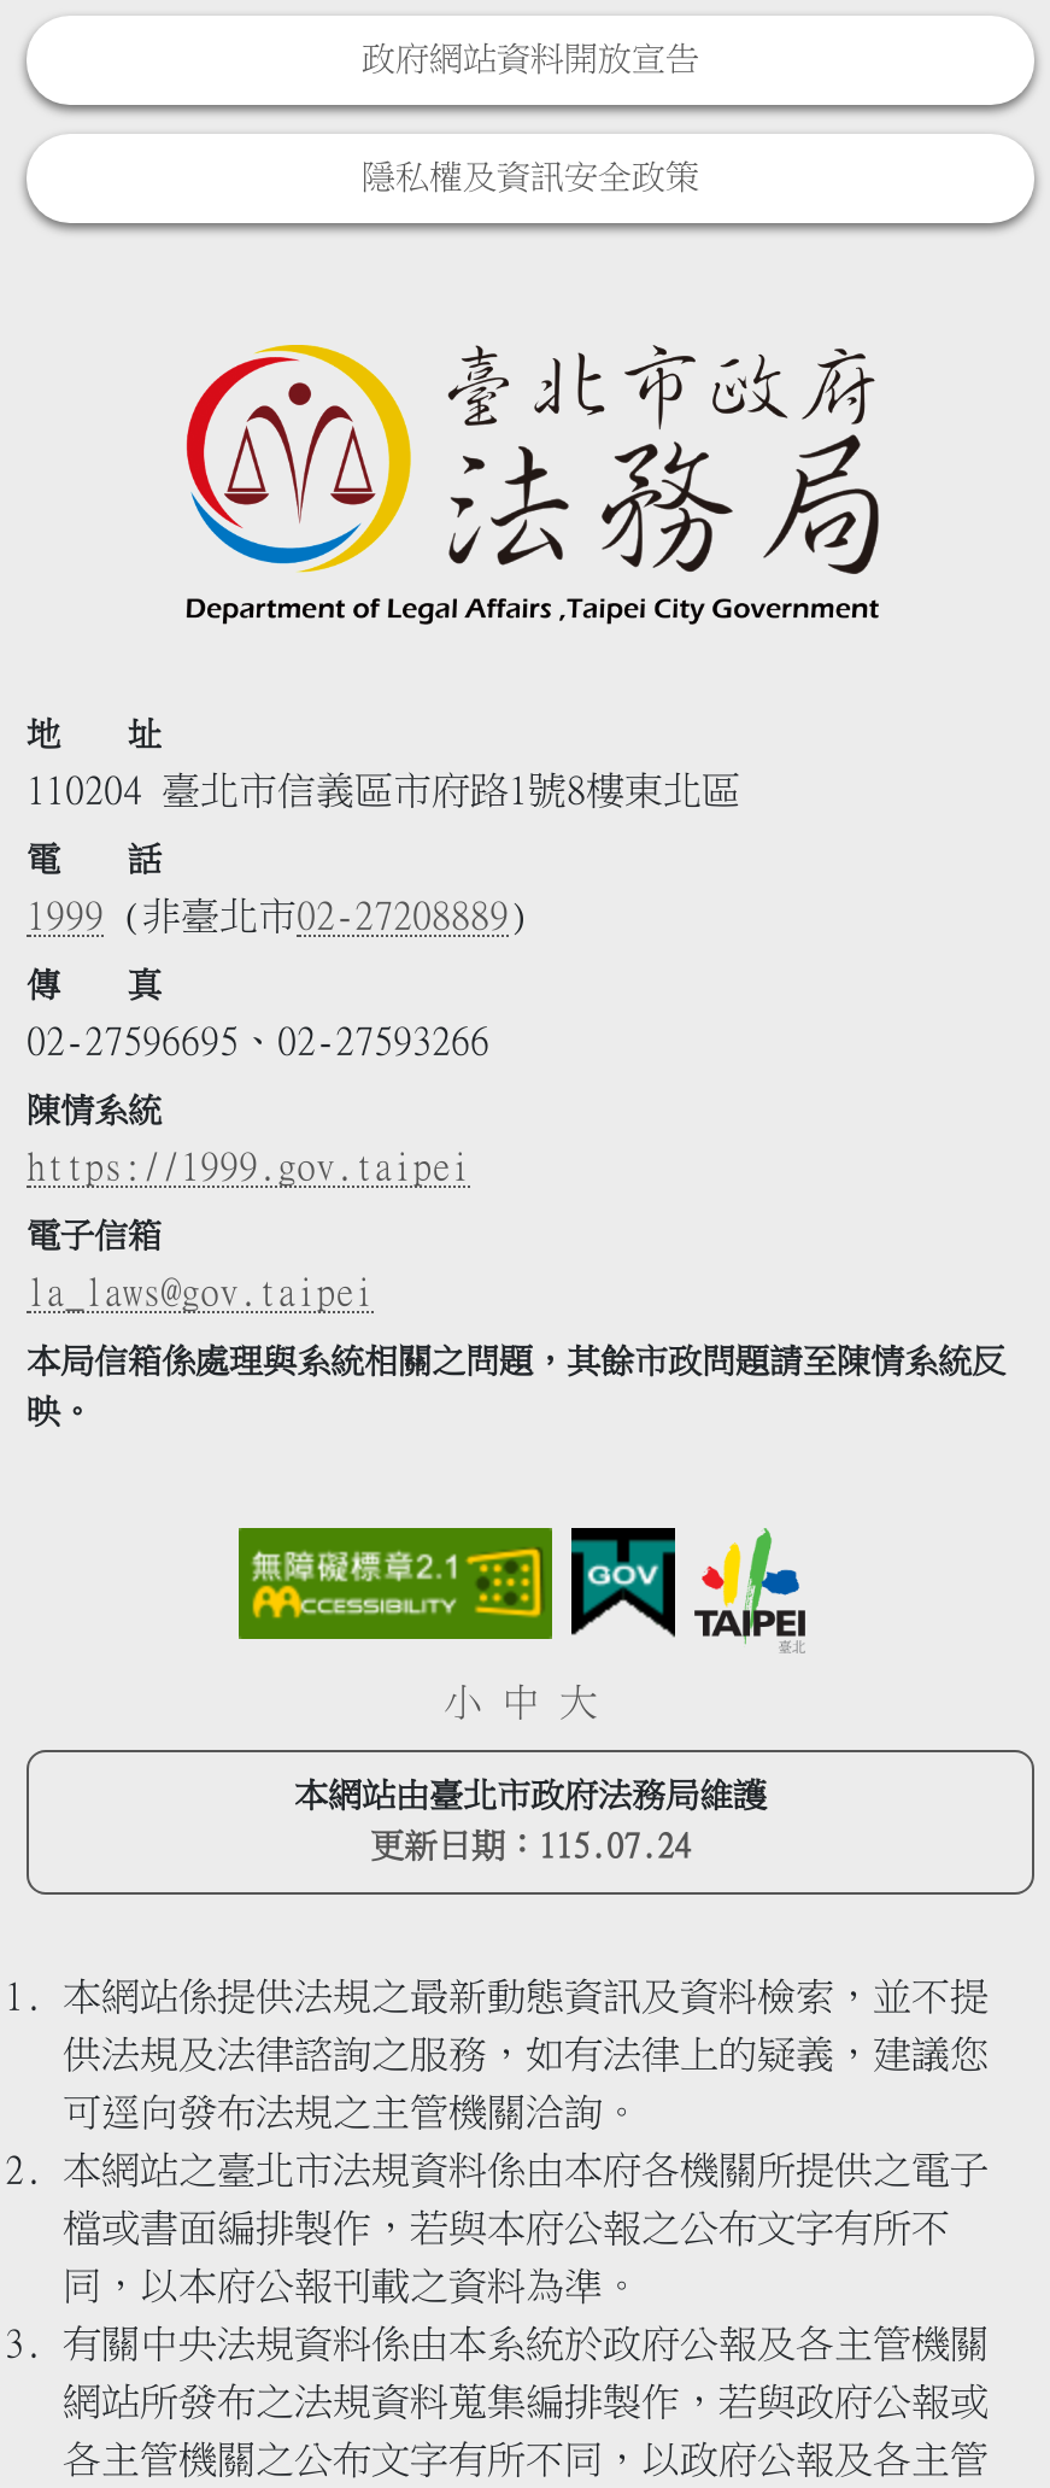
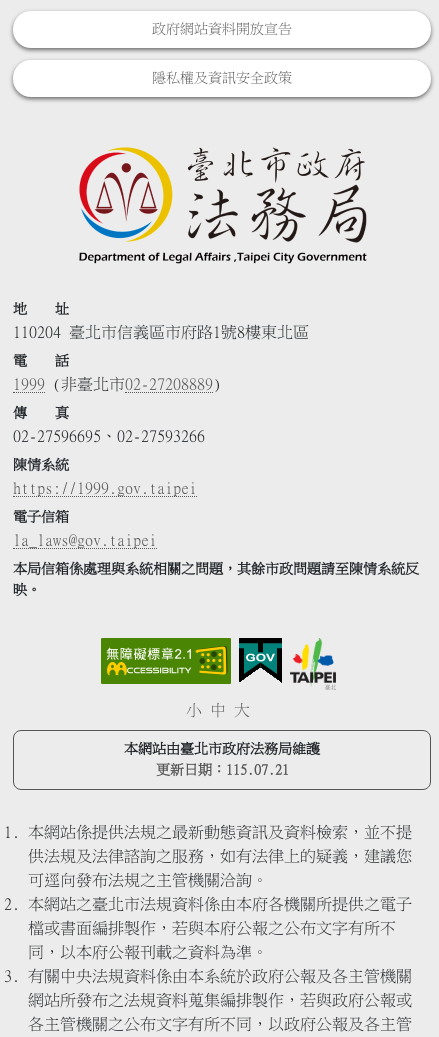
[370,1829,691,1863] 更新日期：115.07.24 -> [155,763,288,777] 更新日期：115.07.21

